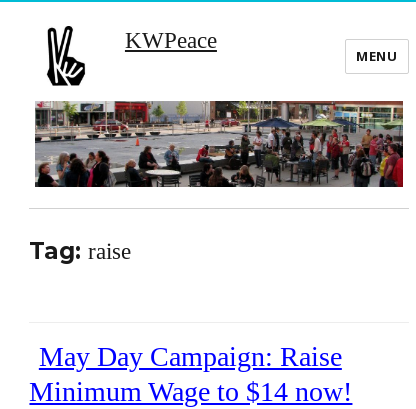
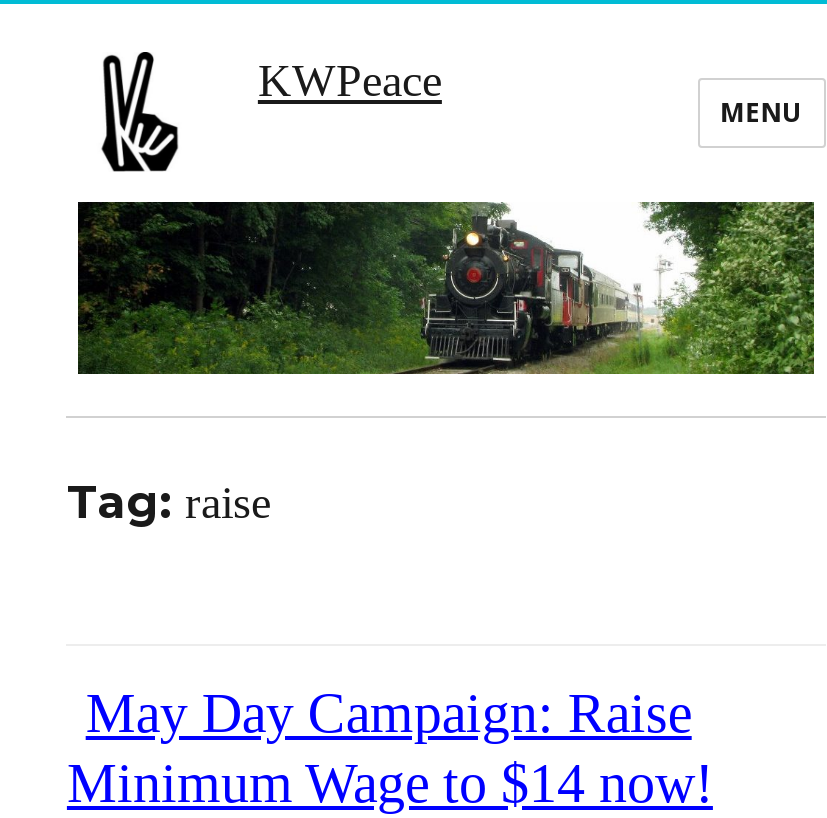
[34,100,404,188] [image] -> [76,200,816,376] [image]

